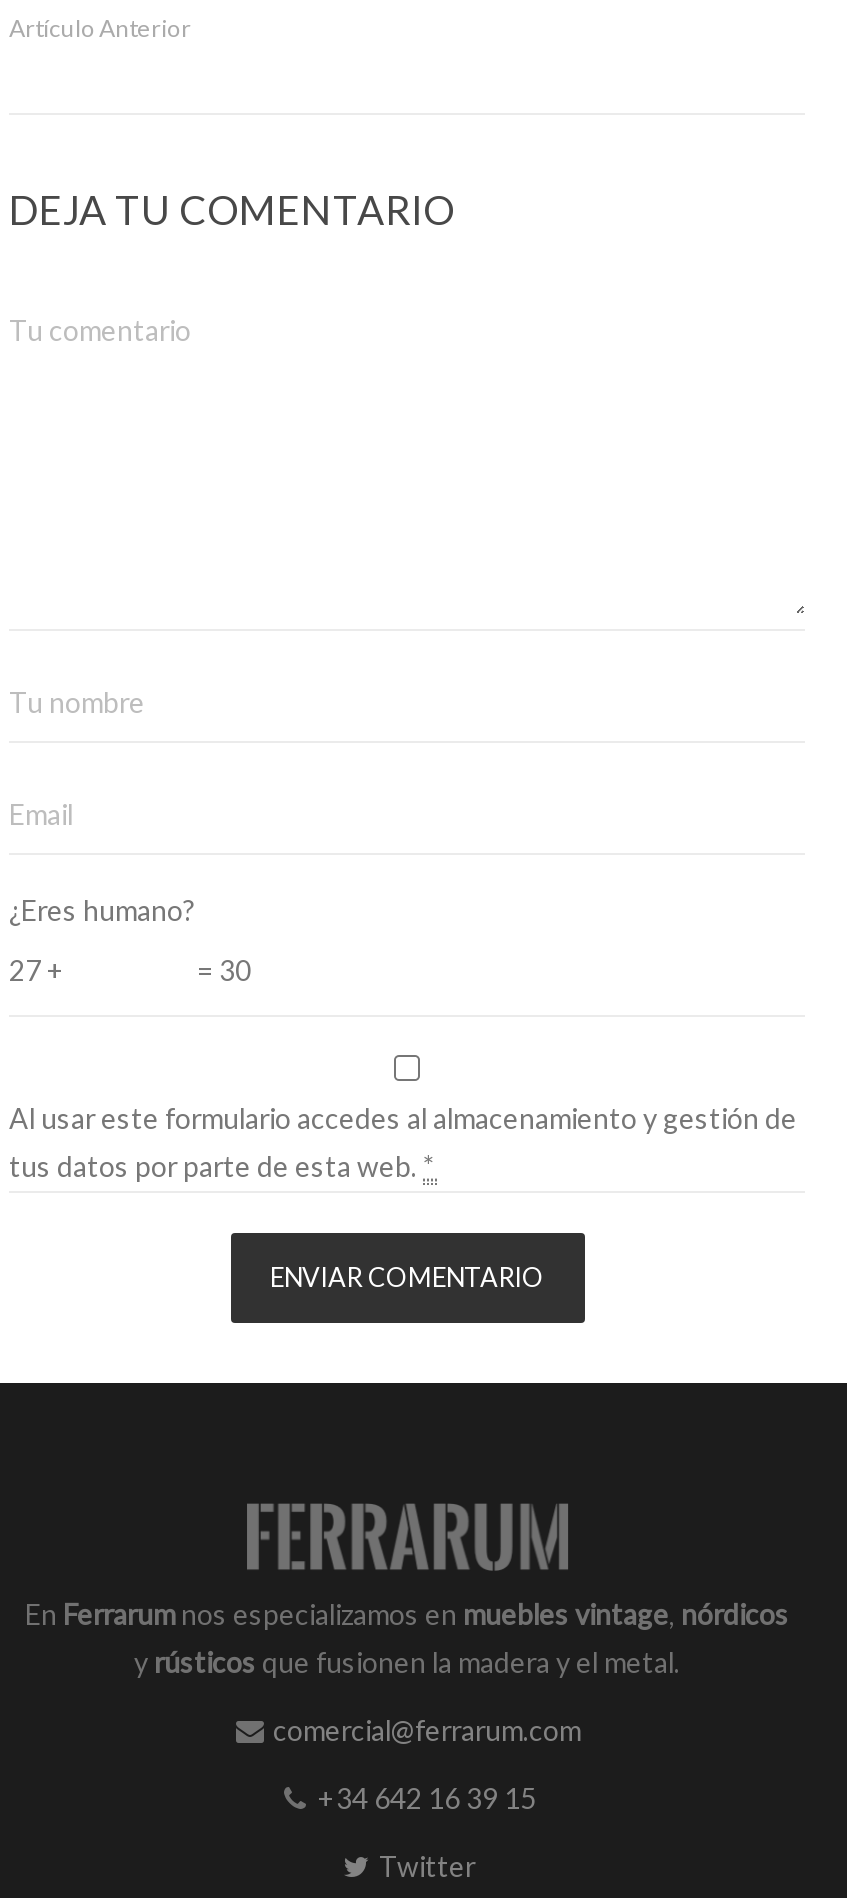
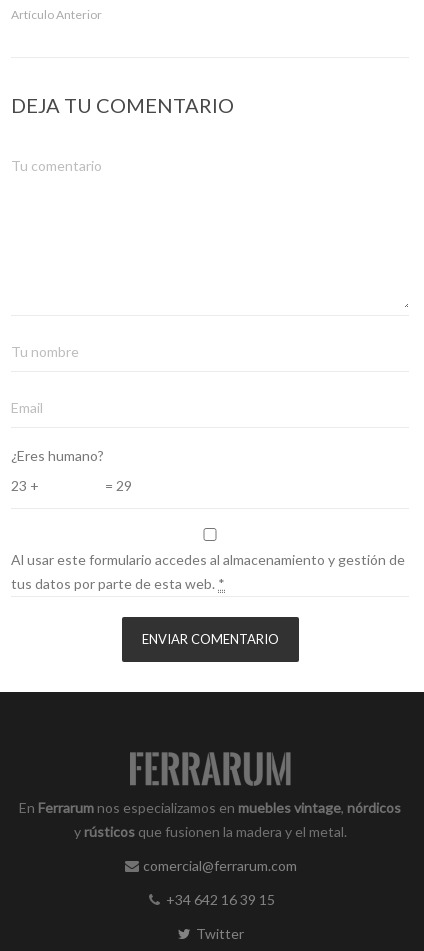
[9,954,71,988] 27 + -> [11,477,42,494] 23 +
[191,954,251,988] = 30 -> [102,477,132,494] = 29

